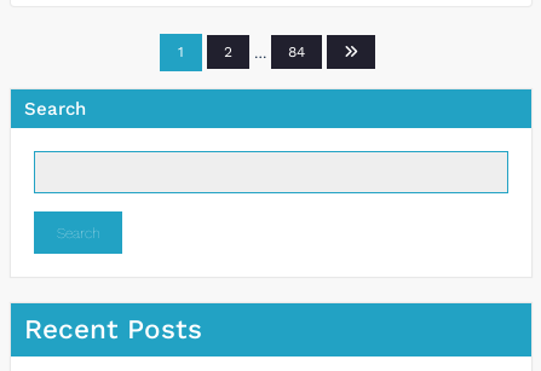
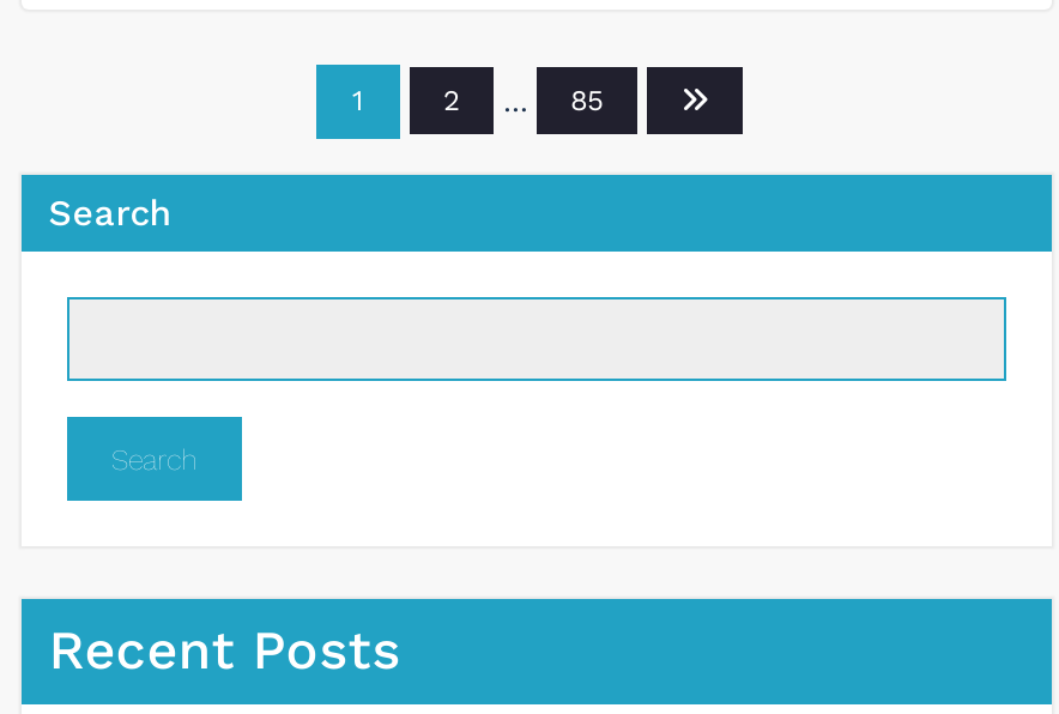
[288,44,305,60] 84 -> [570,84,604,117] 85

